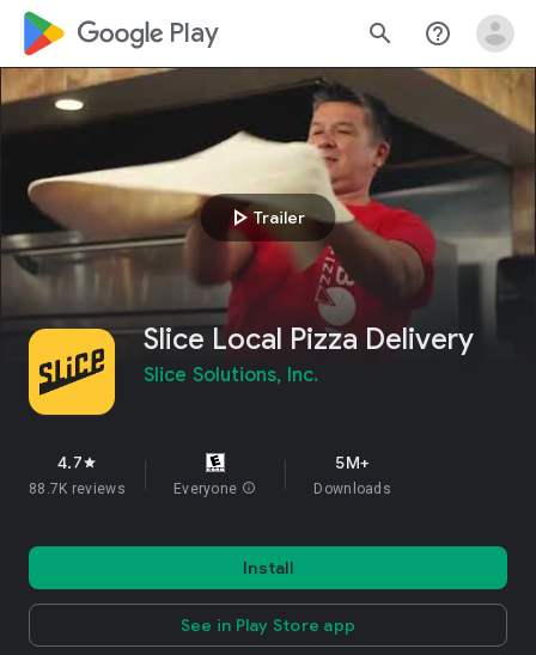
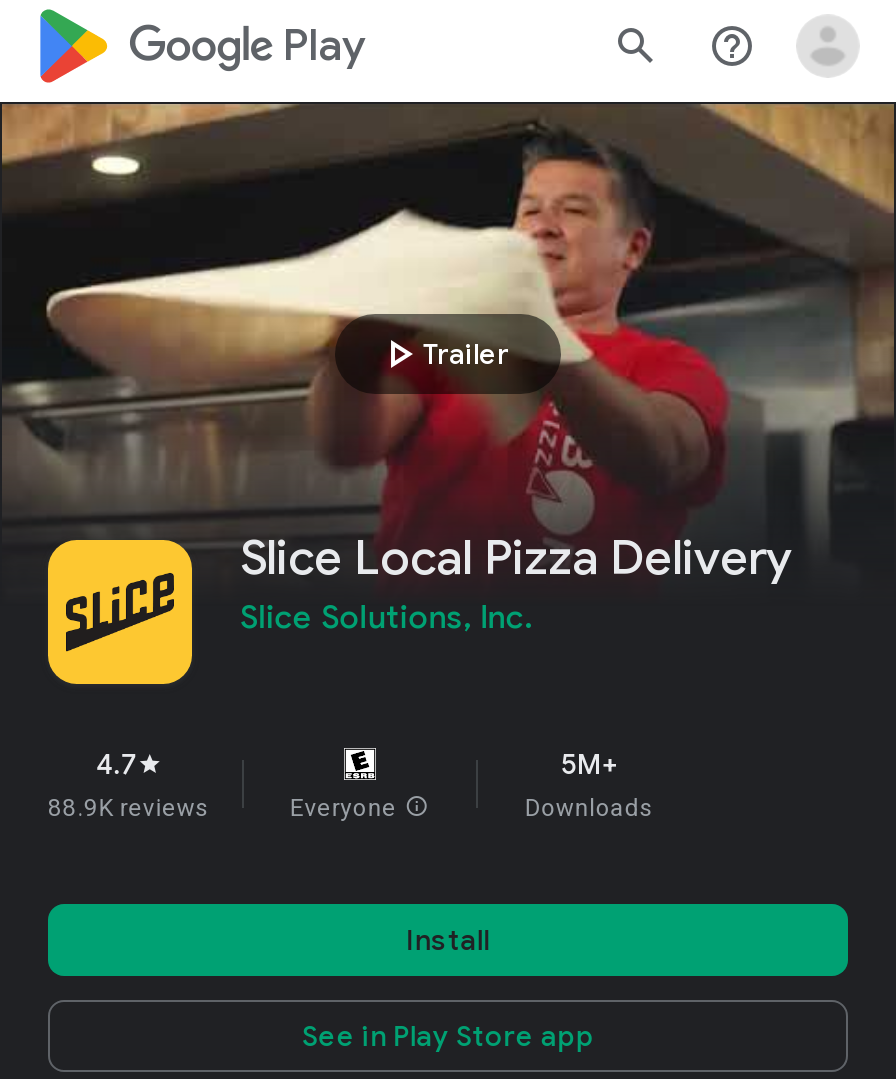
[29,480,126,497] 88.7K reviews -> [48,794,210,822] 88.9K reviews

